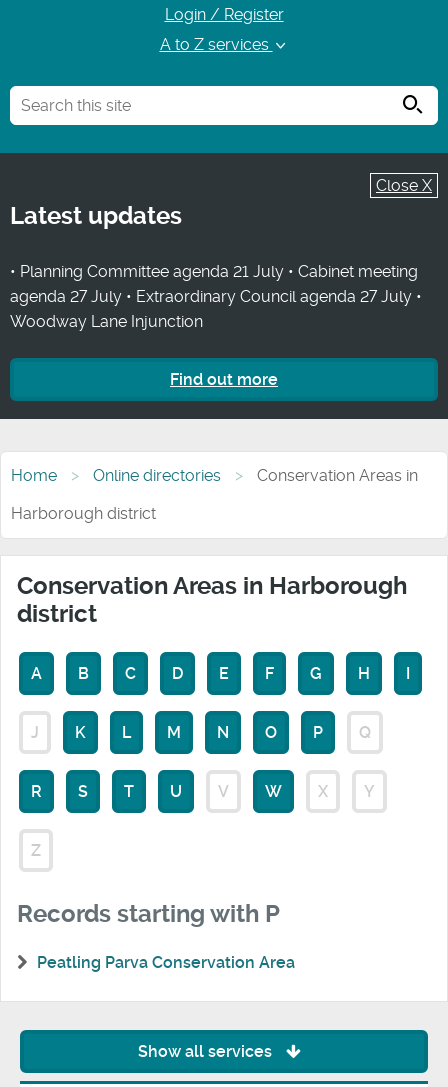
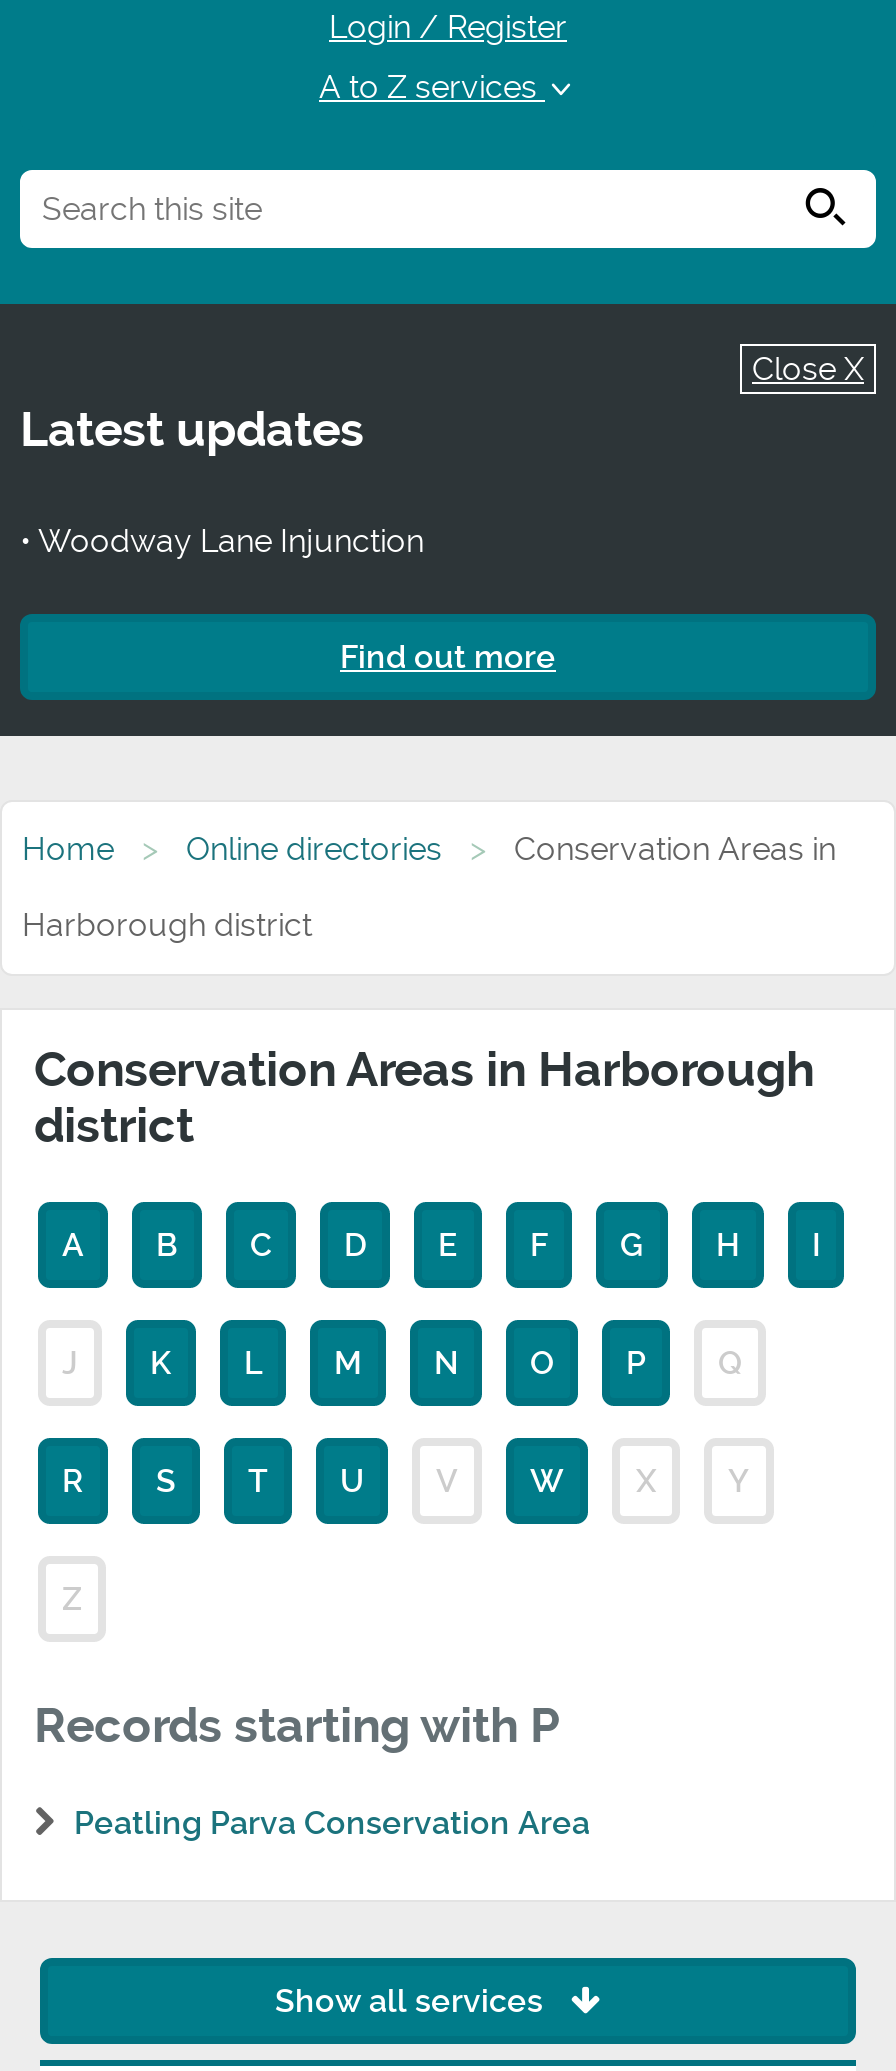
[10,262,422,331] • Planning Committee agenda 21 July • Cabinet meeting | agenda 27 July • Extraordinary Council agenda 27 July • | Woodway Lane Injunction -> [20,522,424,560] • Woodway Lane Injunction

